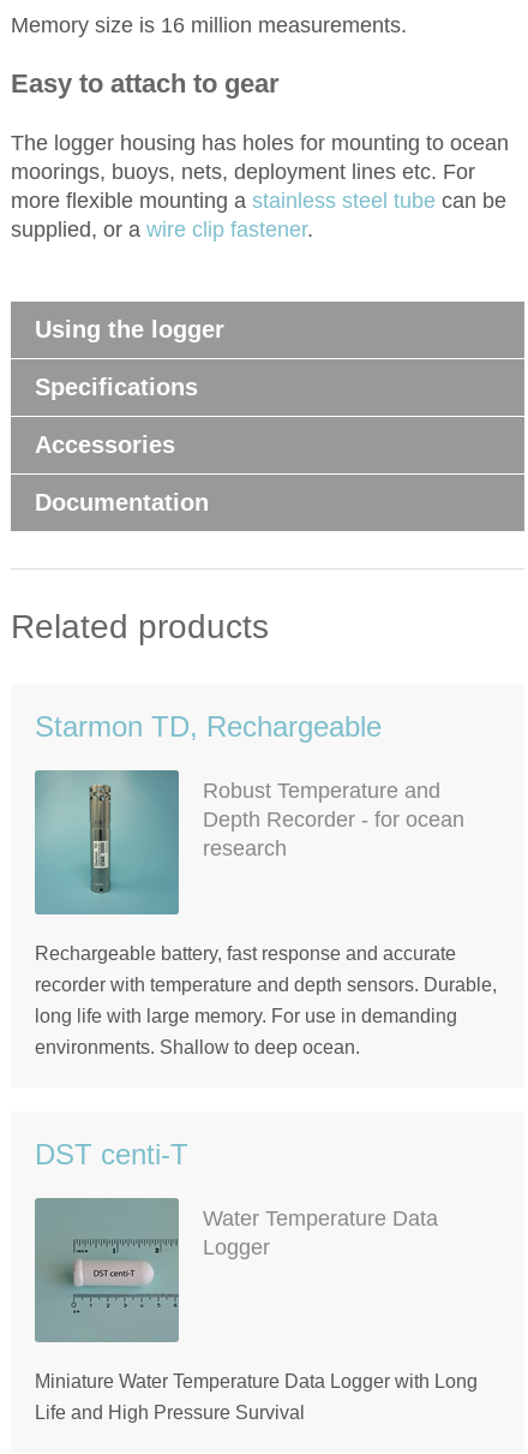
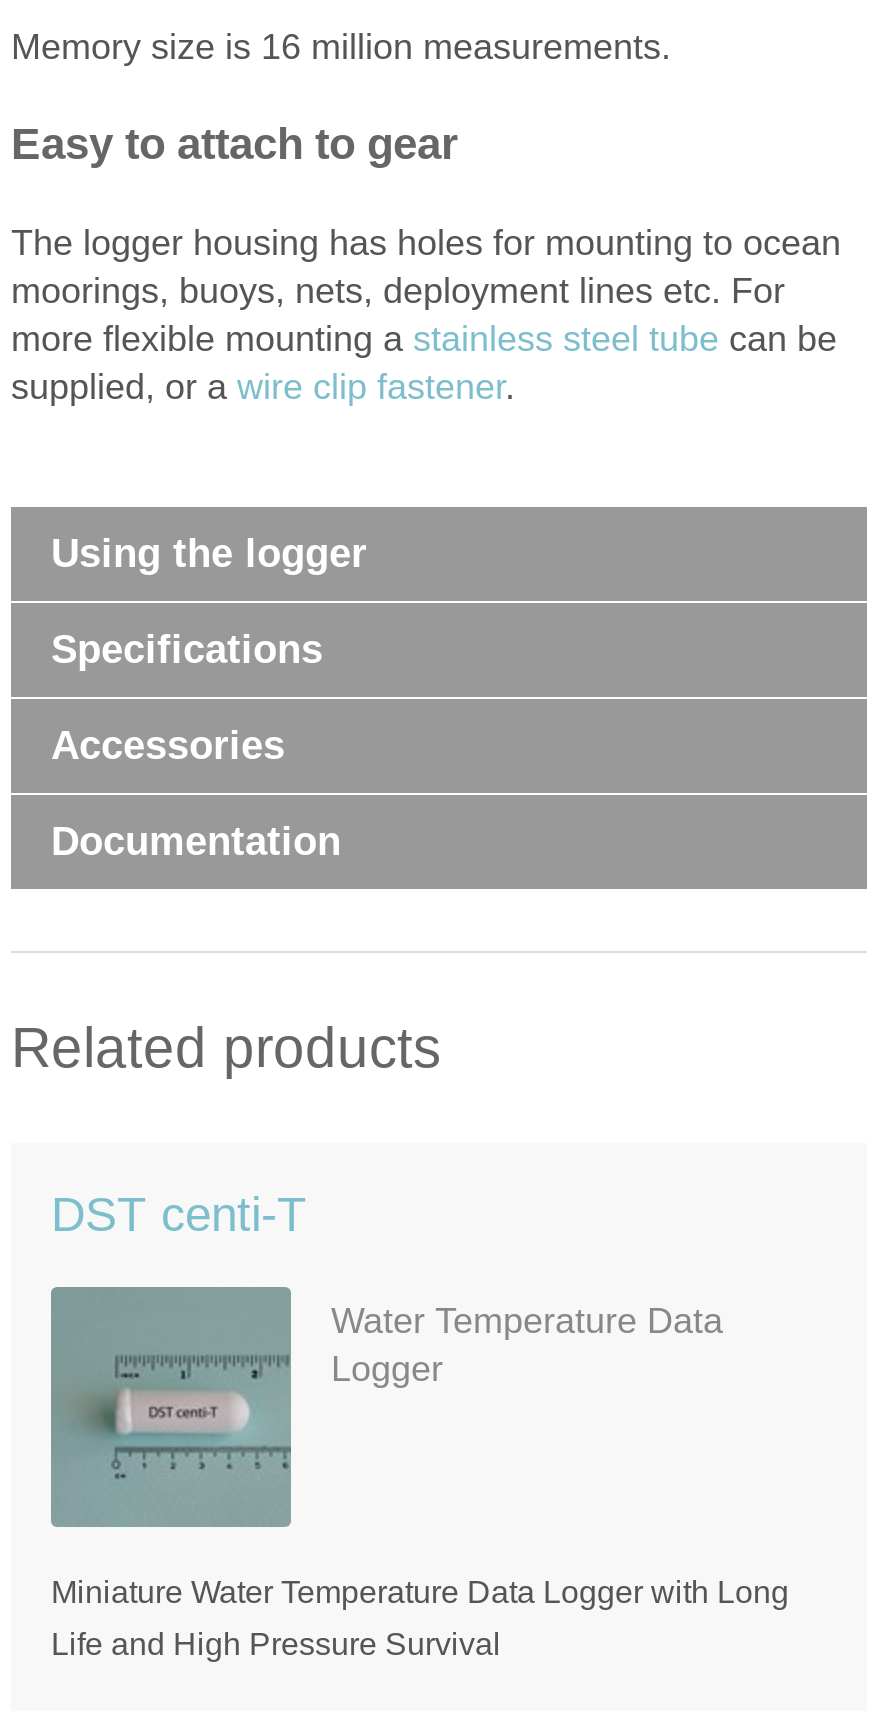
[35,711,464,914] [image] | Starmon TD, Rechargeable | Robust Temperature and | Depth Recorder - for ocean | research -> none
[35,944,497,1058] Rechargeable battery, fast response and accurate | recorder with temperature and depth sensors. Durable, | long life with large memory. For use in demanding | environments. Shallow to deep ocean. -> none

